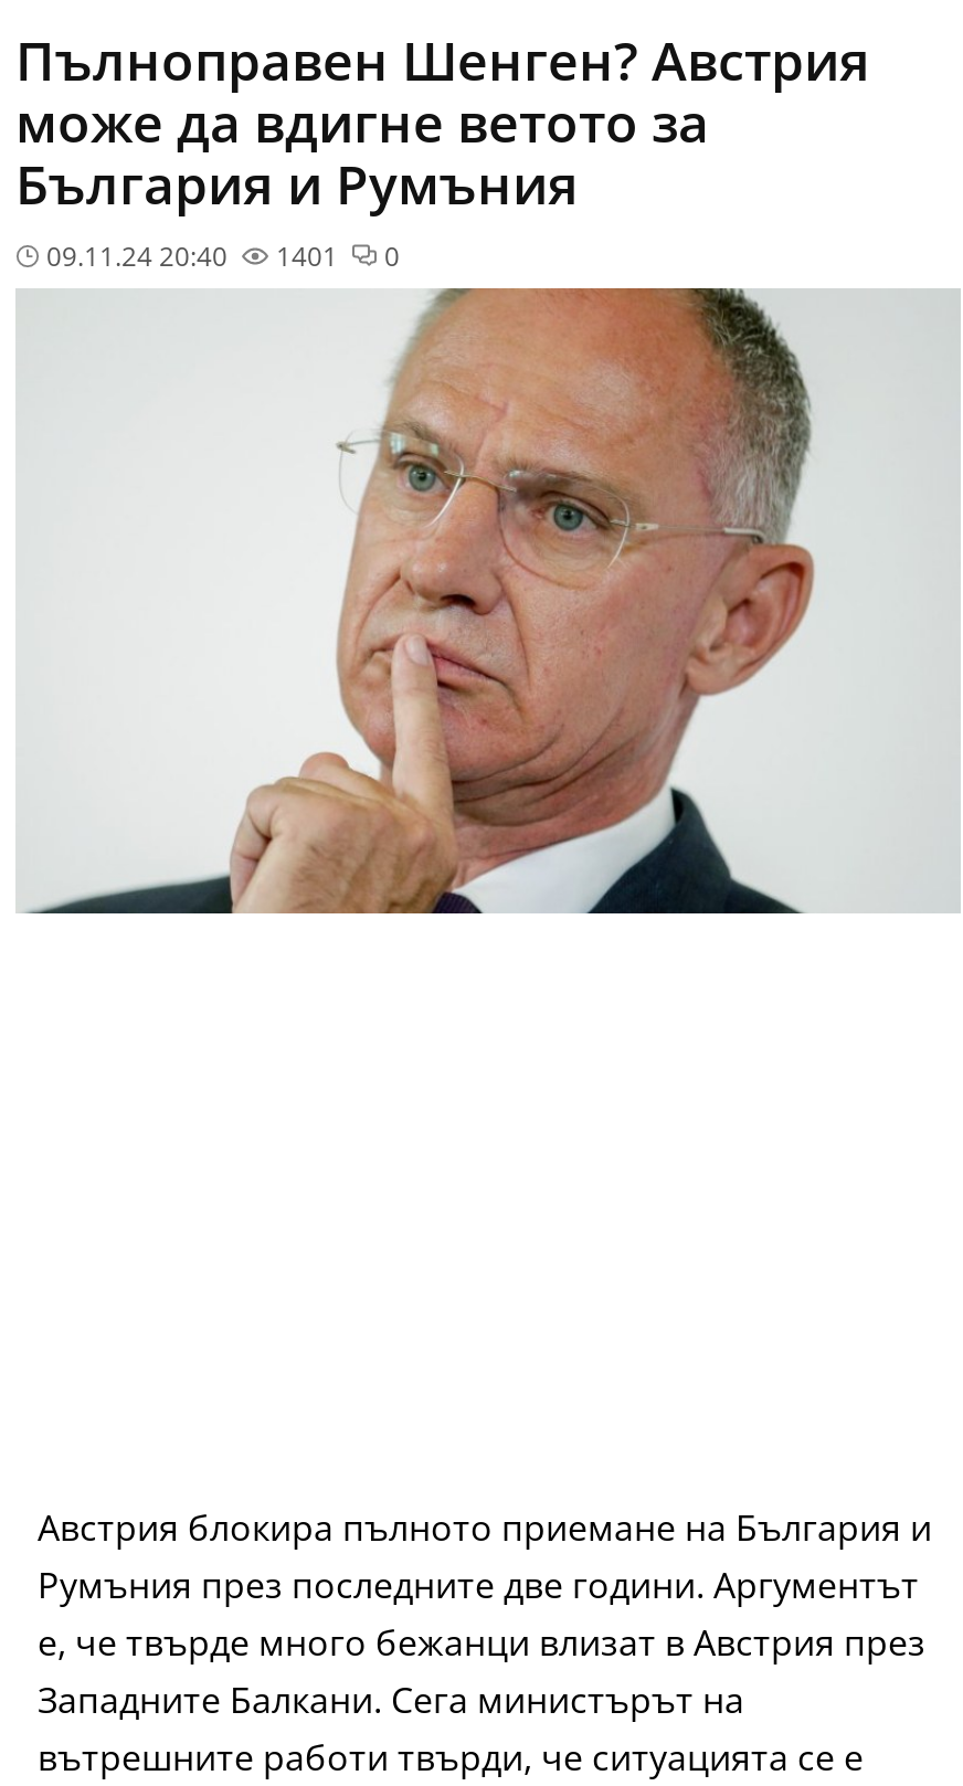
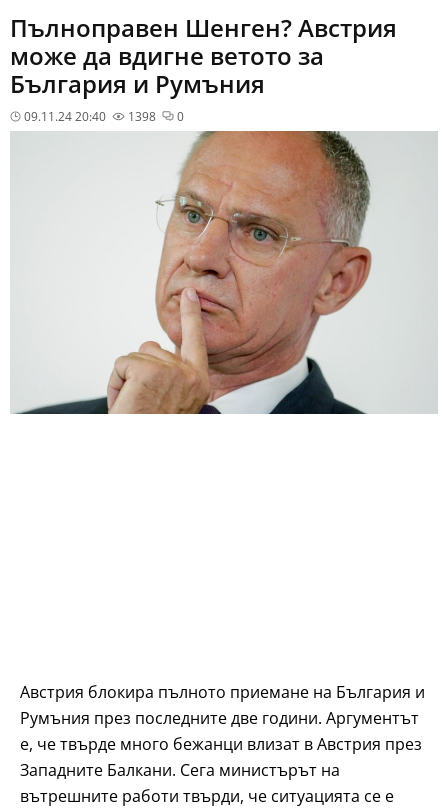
[269,237,338,275] 1401 -> [125,108,156,125] 1398

